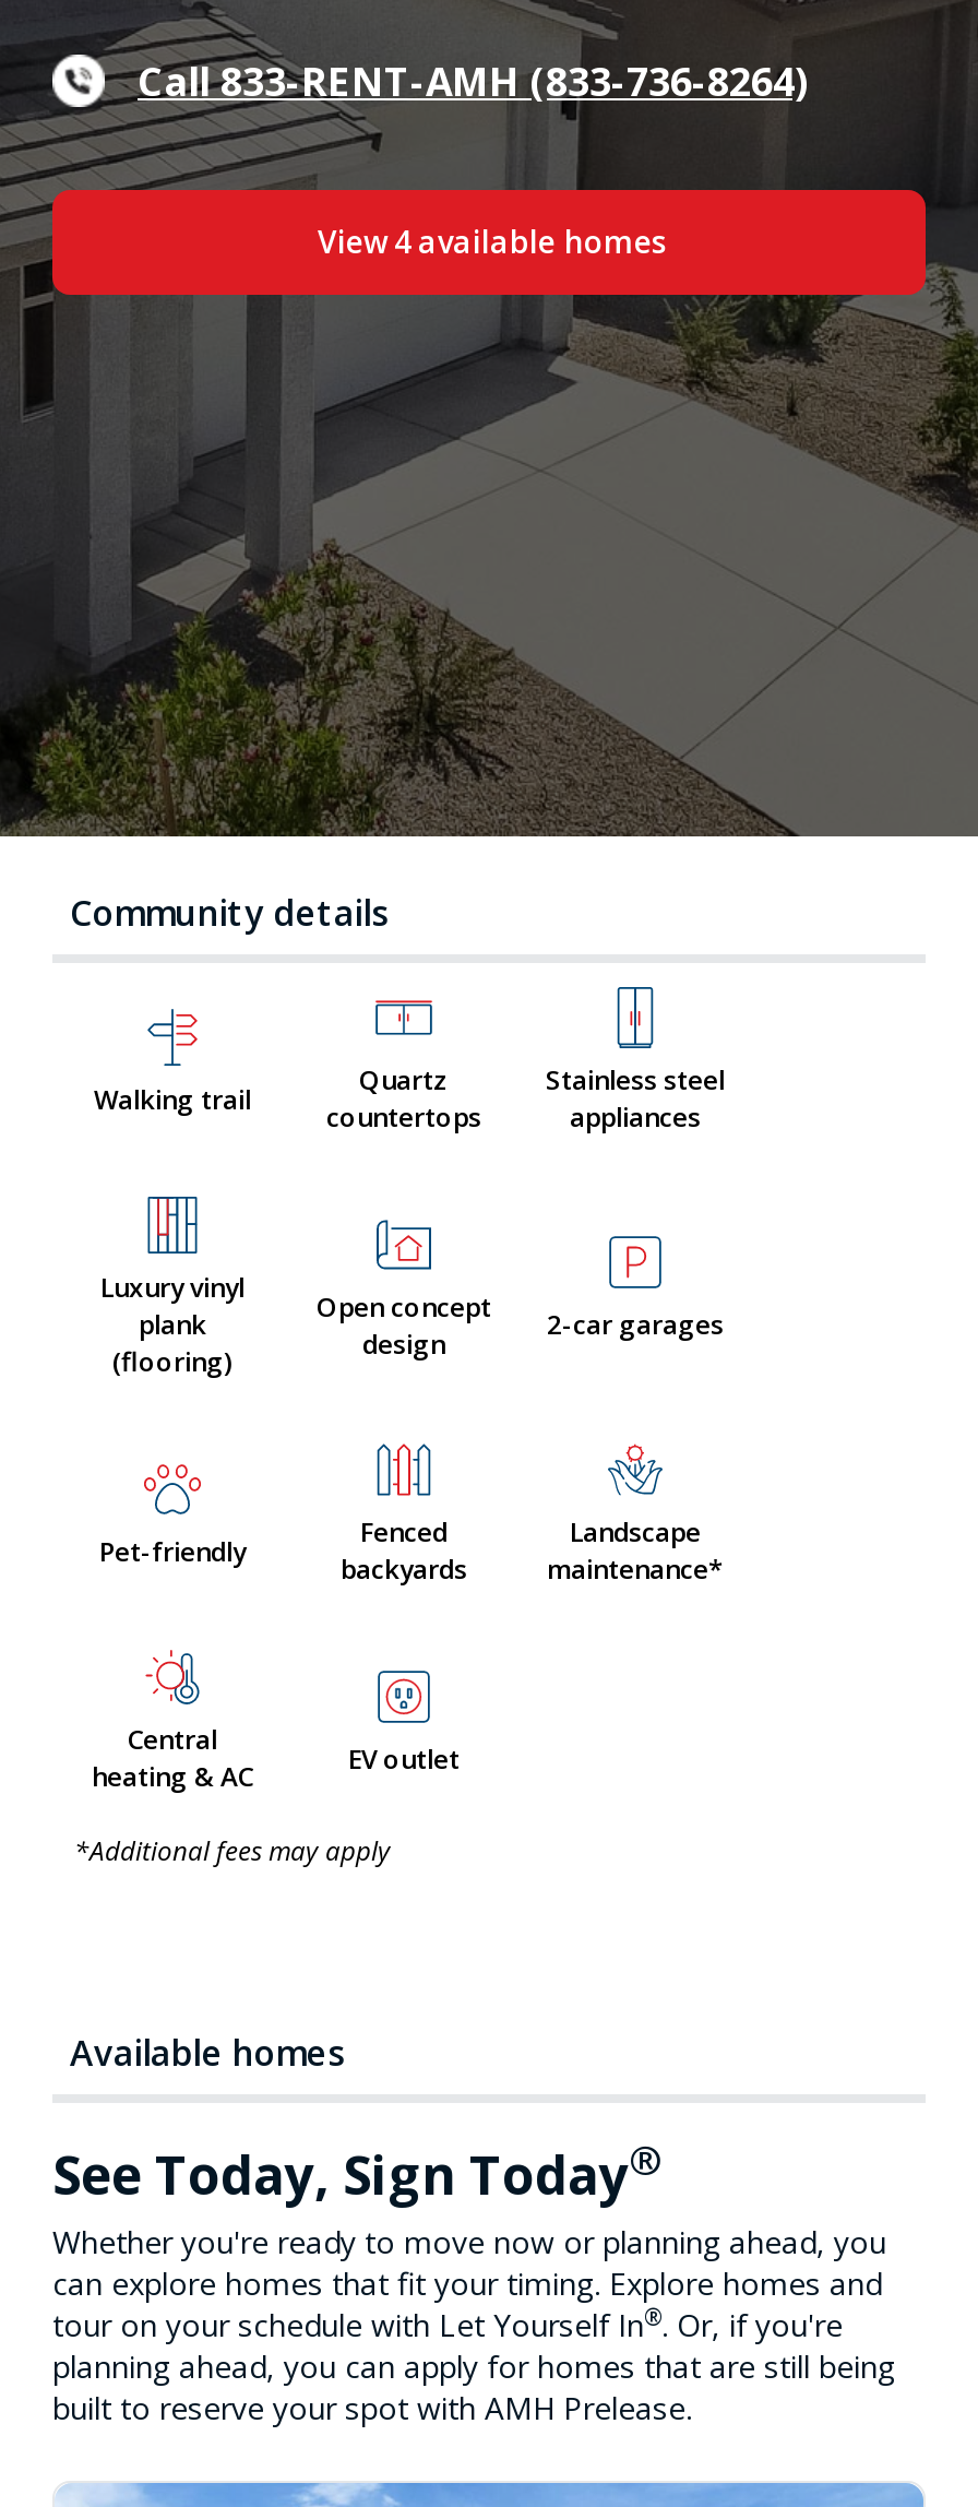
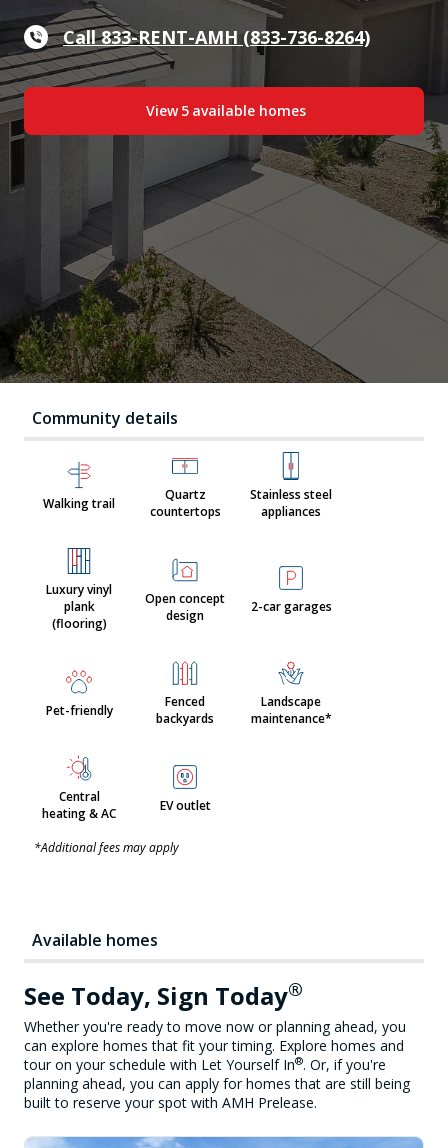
[318,221,667,262] View 4 available homes -> [145,101,305,120] View 5 available homes

